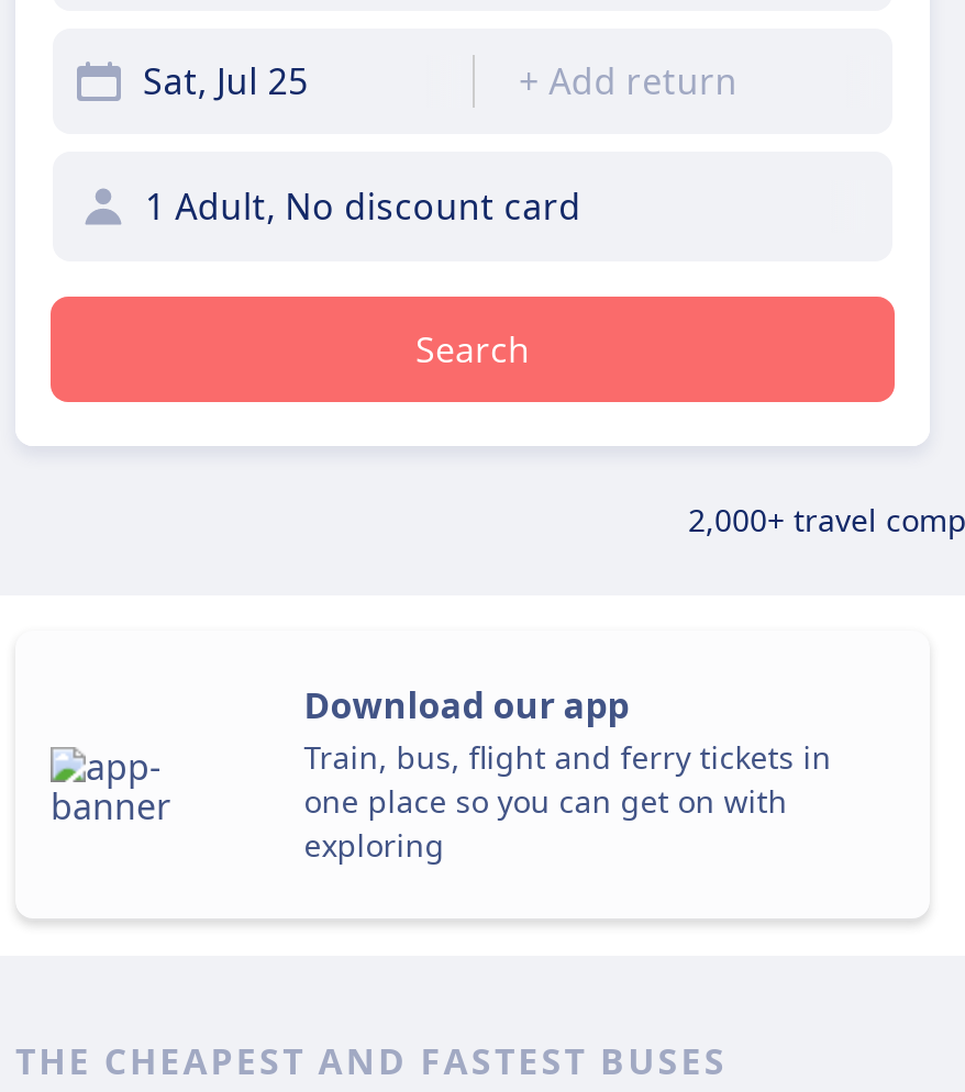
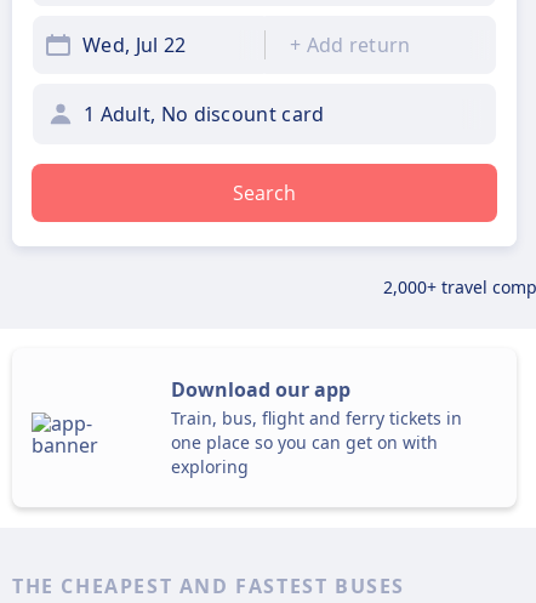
[143,57,308,105] Sat, Jul 25 -> [82,32,186,58] Wed, Jul 22

